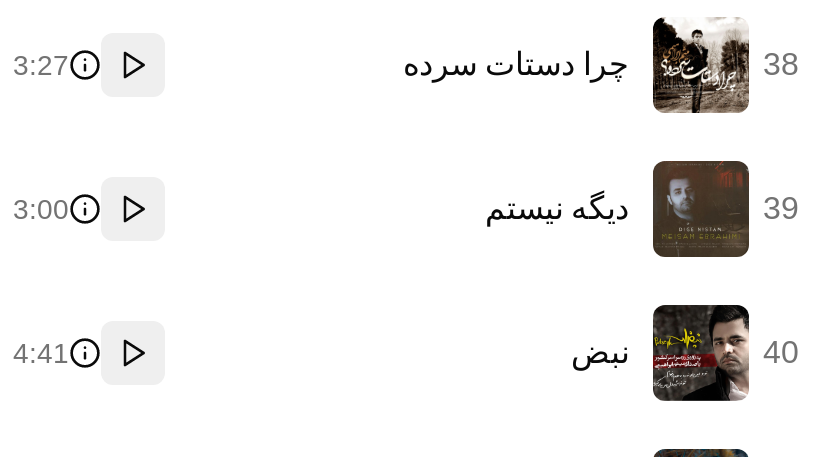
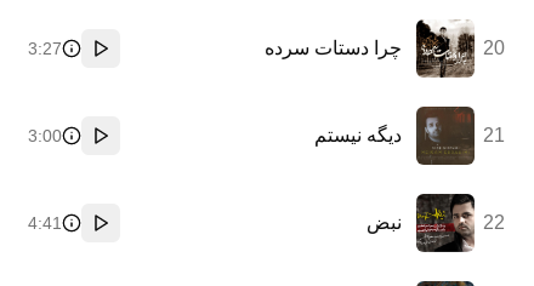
[763,47,799,81] 38 -> [483,38,505,58] 20
[763,191,799,225] 39 -> [483,125,505,145] 21
[763,335,799,369] 40 -> [483,212,505,233] 22

